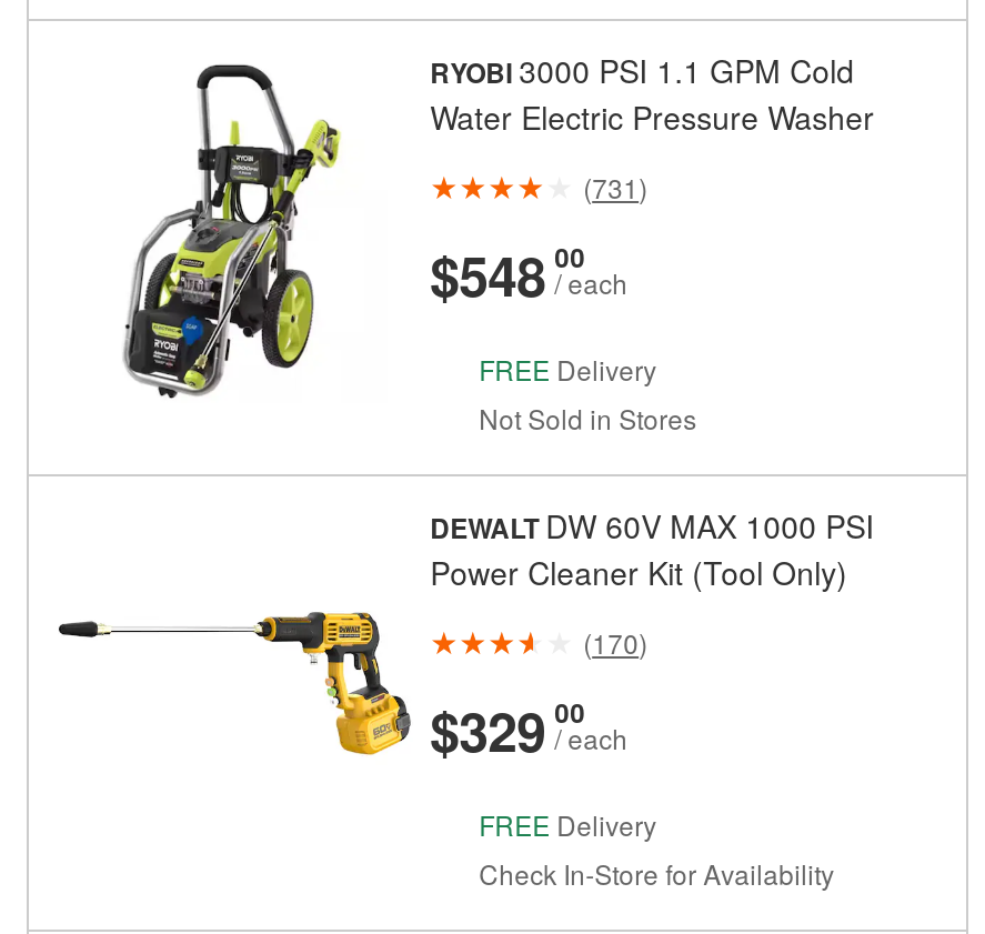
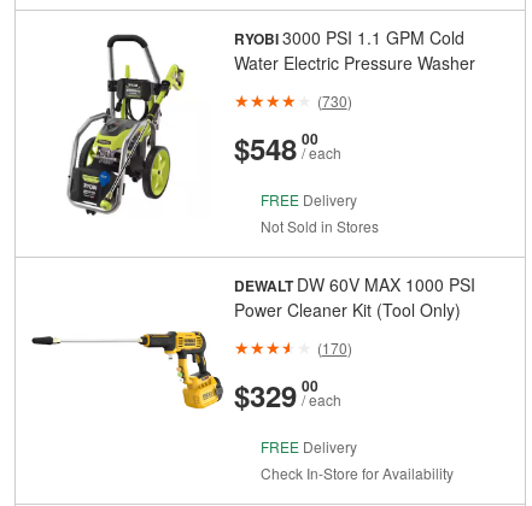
[583,167,648,205] (731) -> [317,90,352,111] (730)

